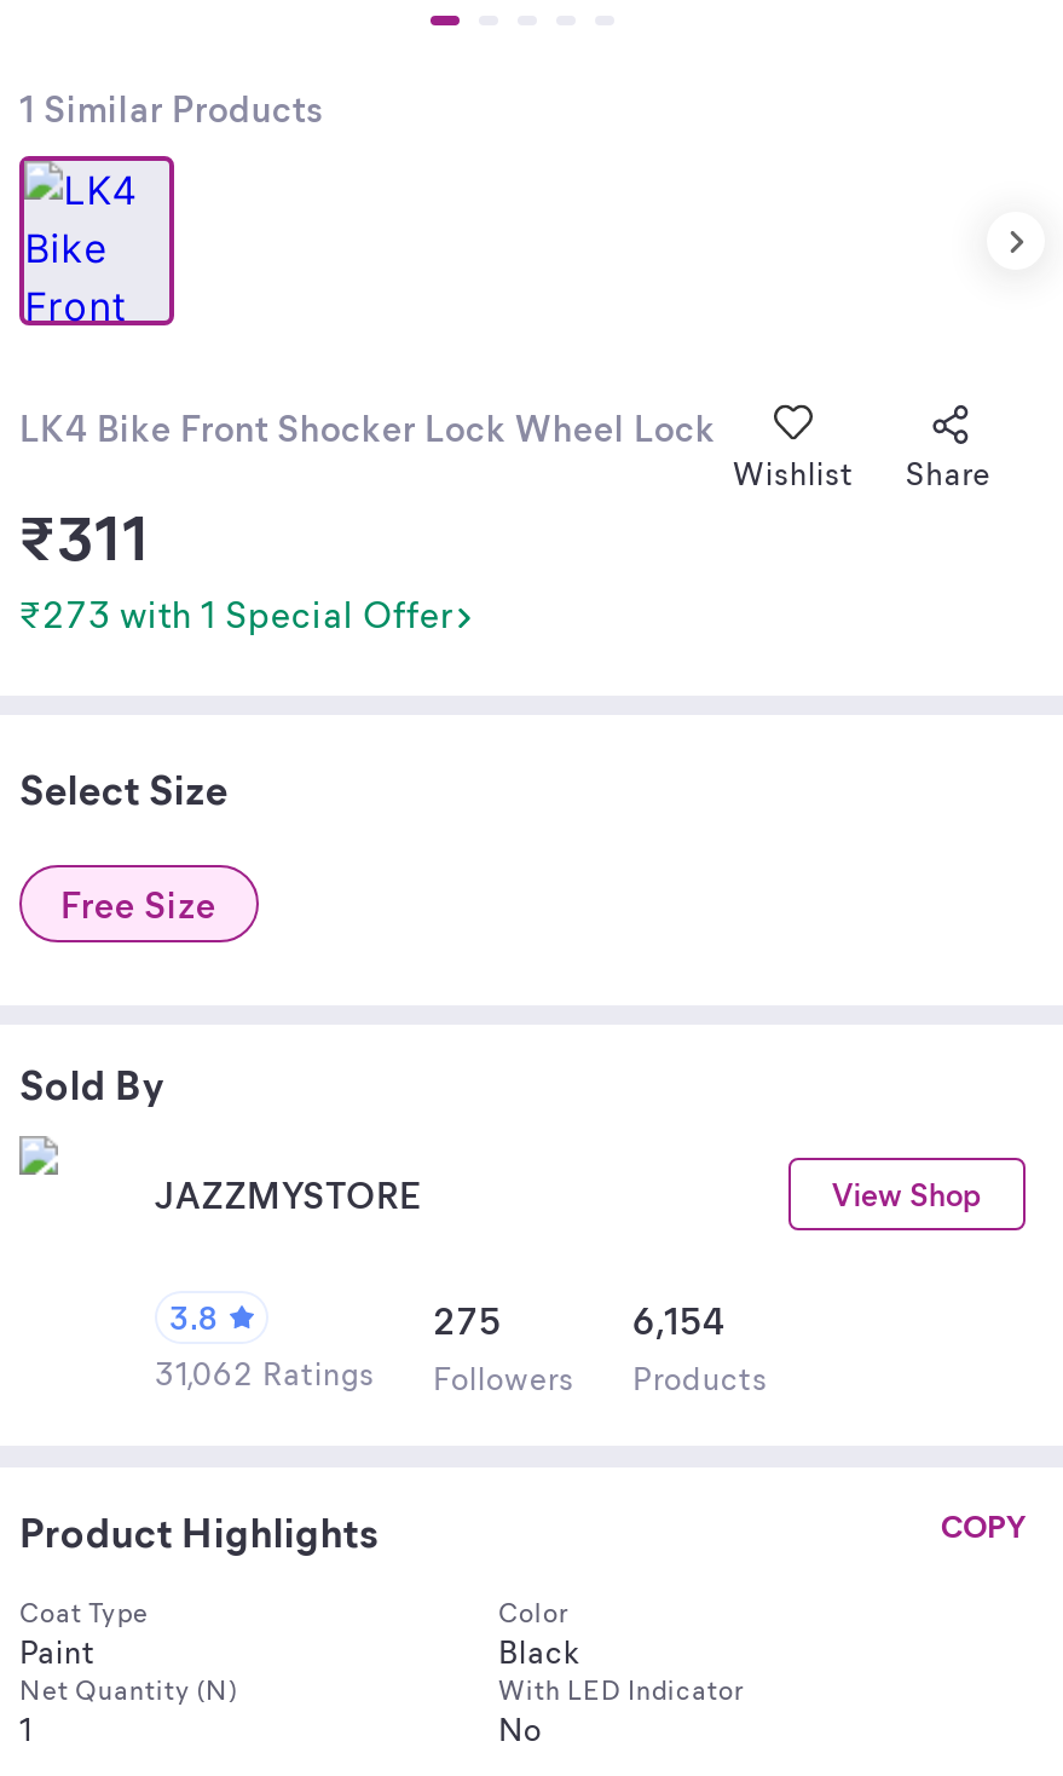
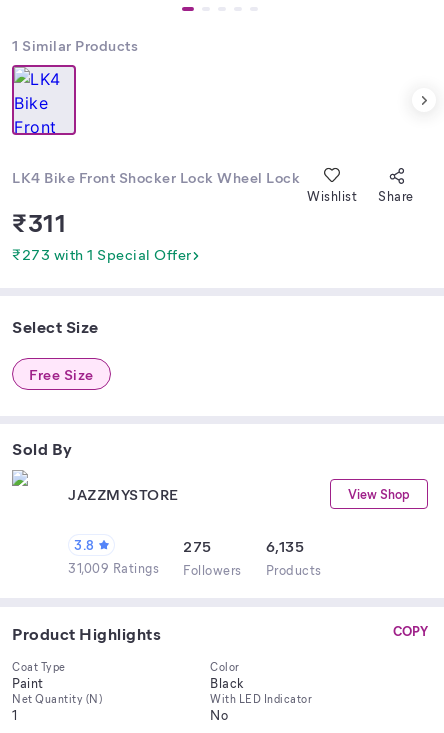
[632,1296,726,1344] 6,154 -> [265,536,304,556] 6,135
[155,1351,768,1397] 31,062 Ratings Followers Products -> [68,559,321,578] 31,009 Ratings Followers Products

